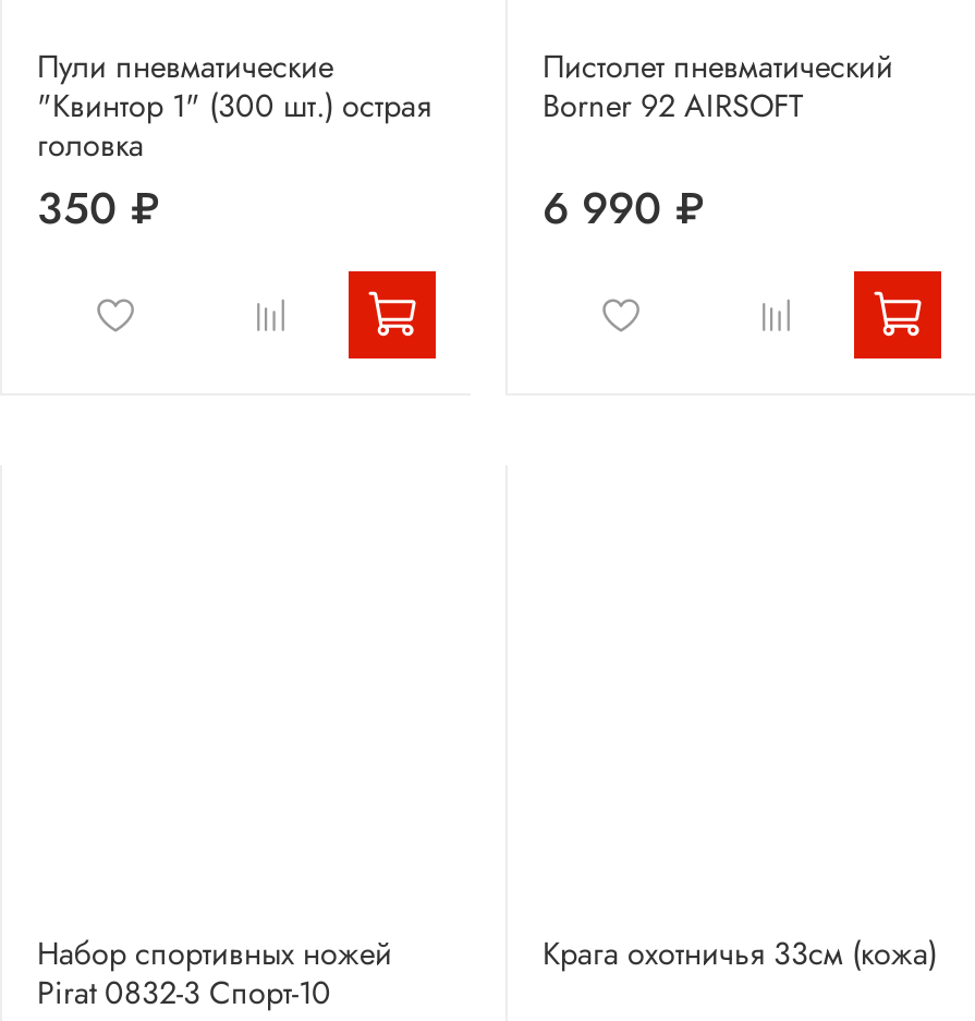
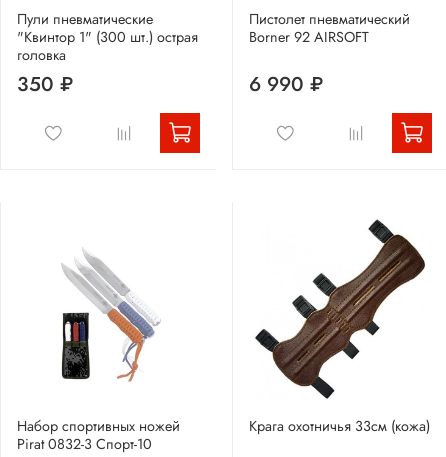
none -> [61,251,160,382] [image]
none -> [254,219,426,399] [image]

